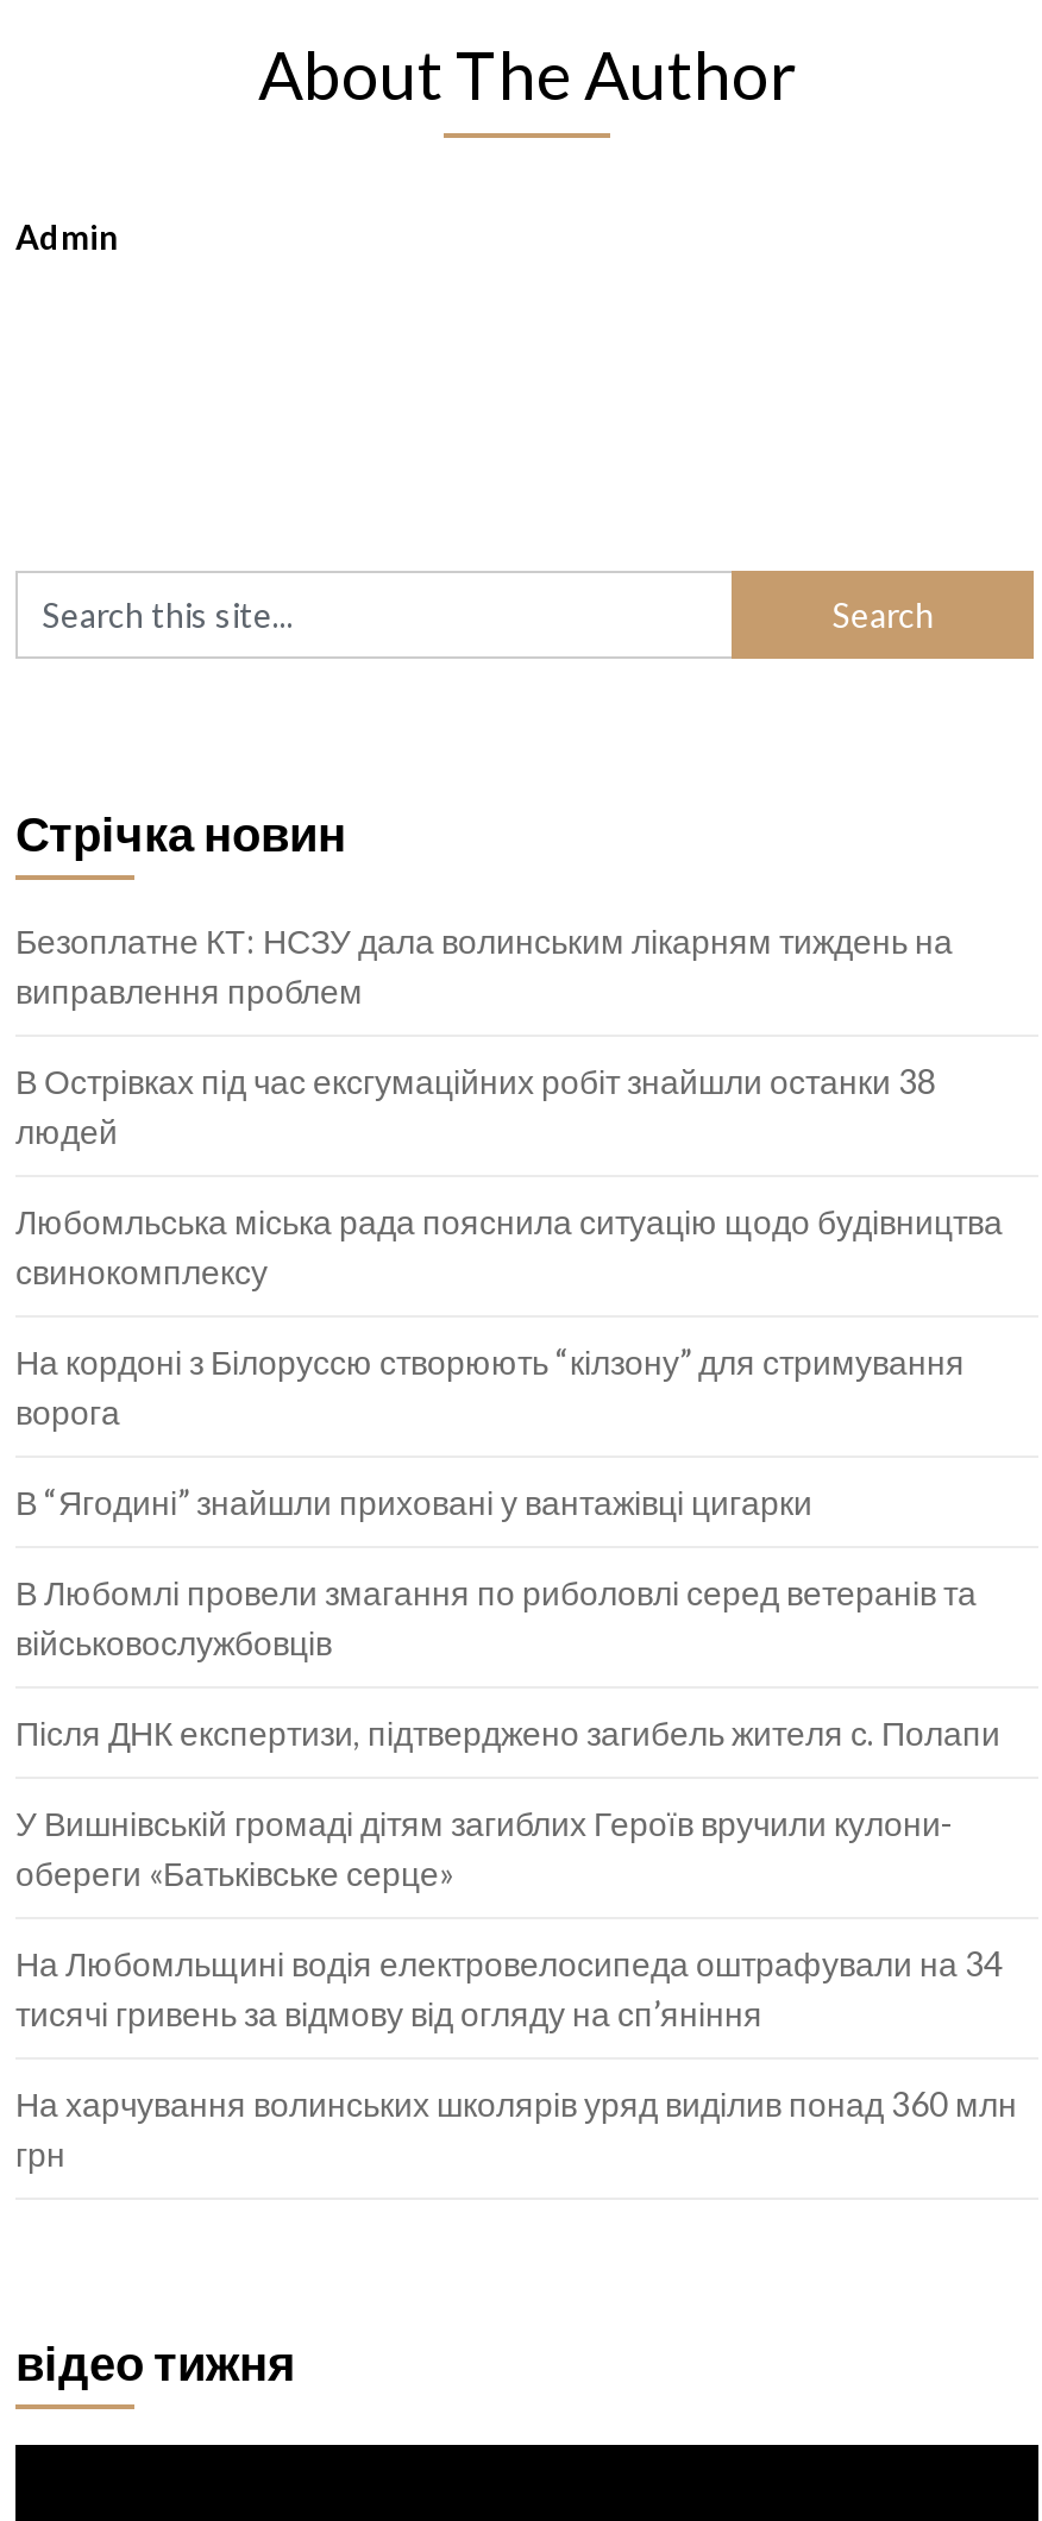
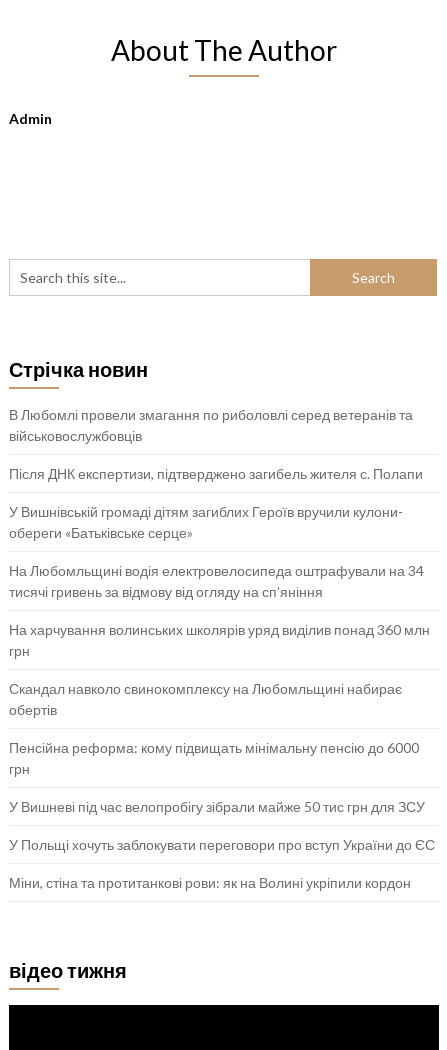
[15,919,1003,1521] Безоплатне КТ: НСЗУ дала волинським лікарням тиждень на | виправлення проблем | В Острівках під час ексгумаційних робіт знайшли останки 38 | людей | Любомльська міська рада пояснила ситуацію щодо будівництва | свинокомплексу | На кордоні з Білоруссю створюють “кілзону” для стримування | ворога | В “Ягодині” знайшли приховані у вантажівці цигарки -> none
moved [15,1571,1017,2173] -> [9,406,430,659]: В Любомлі провели змагання по риболовлі серед ветеранів та | військовослужбовців | Після ДНК експертизи, підтверджено загибель жителя с. Полапи | ... | На харчування волинських школярів уряд виділив понад 360 млн | грн
none -> [9,680,435,891] Скандал навколо свинокомплексу на Любомльщині набирає | обертів | Пенсійна реформа: кому підвищать мінімальну пенсію до 6000 | грн | У Вишневі під час велопробігу зібрали майже 50 тис грн для ЗСУ | У Польщі хочуть заблокувати переговори про вступ України до ЄС | Міни, стіна та протитанкові рови: як на Волині укріпили кордон

